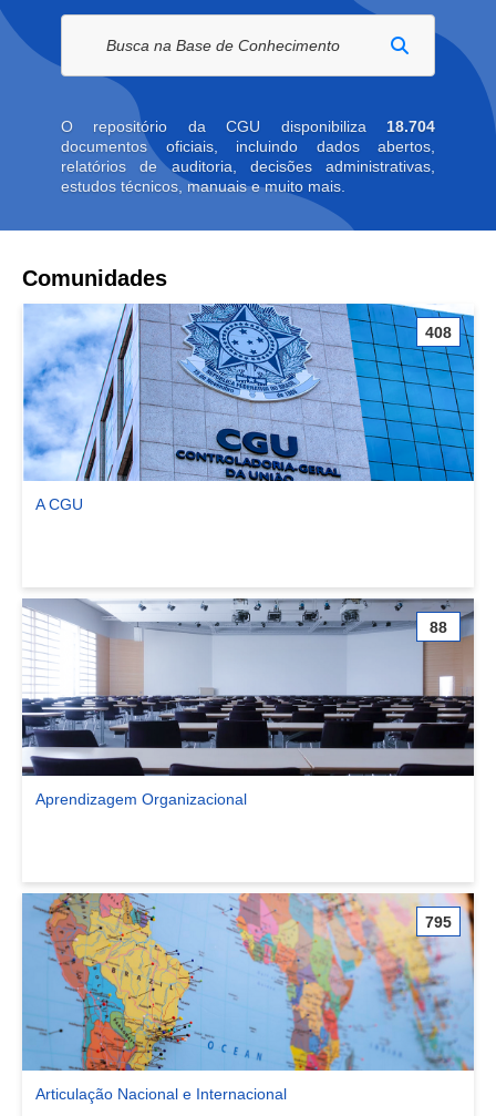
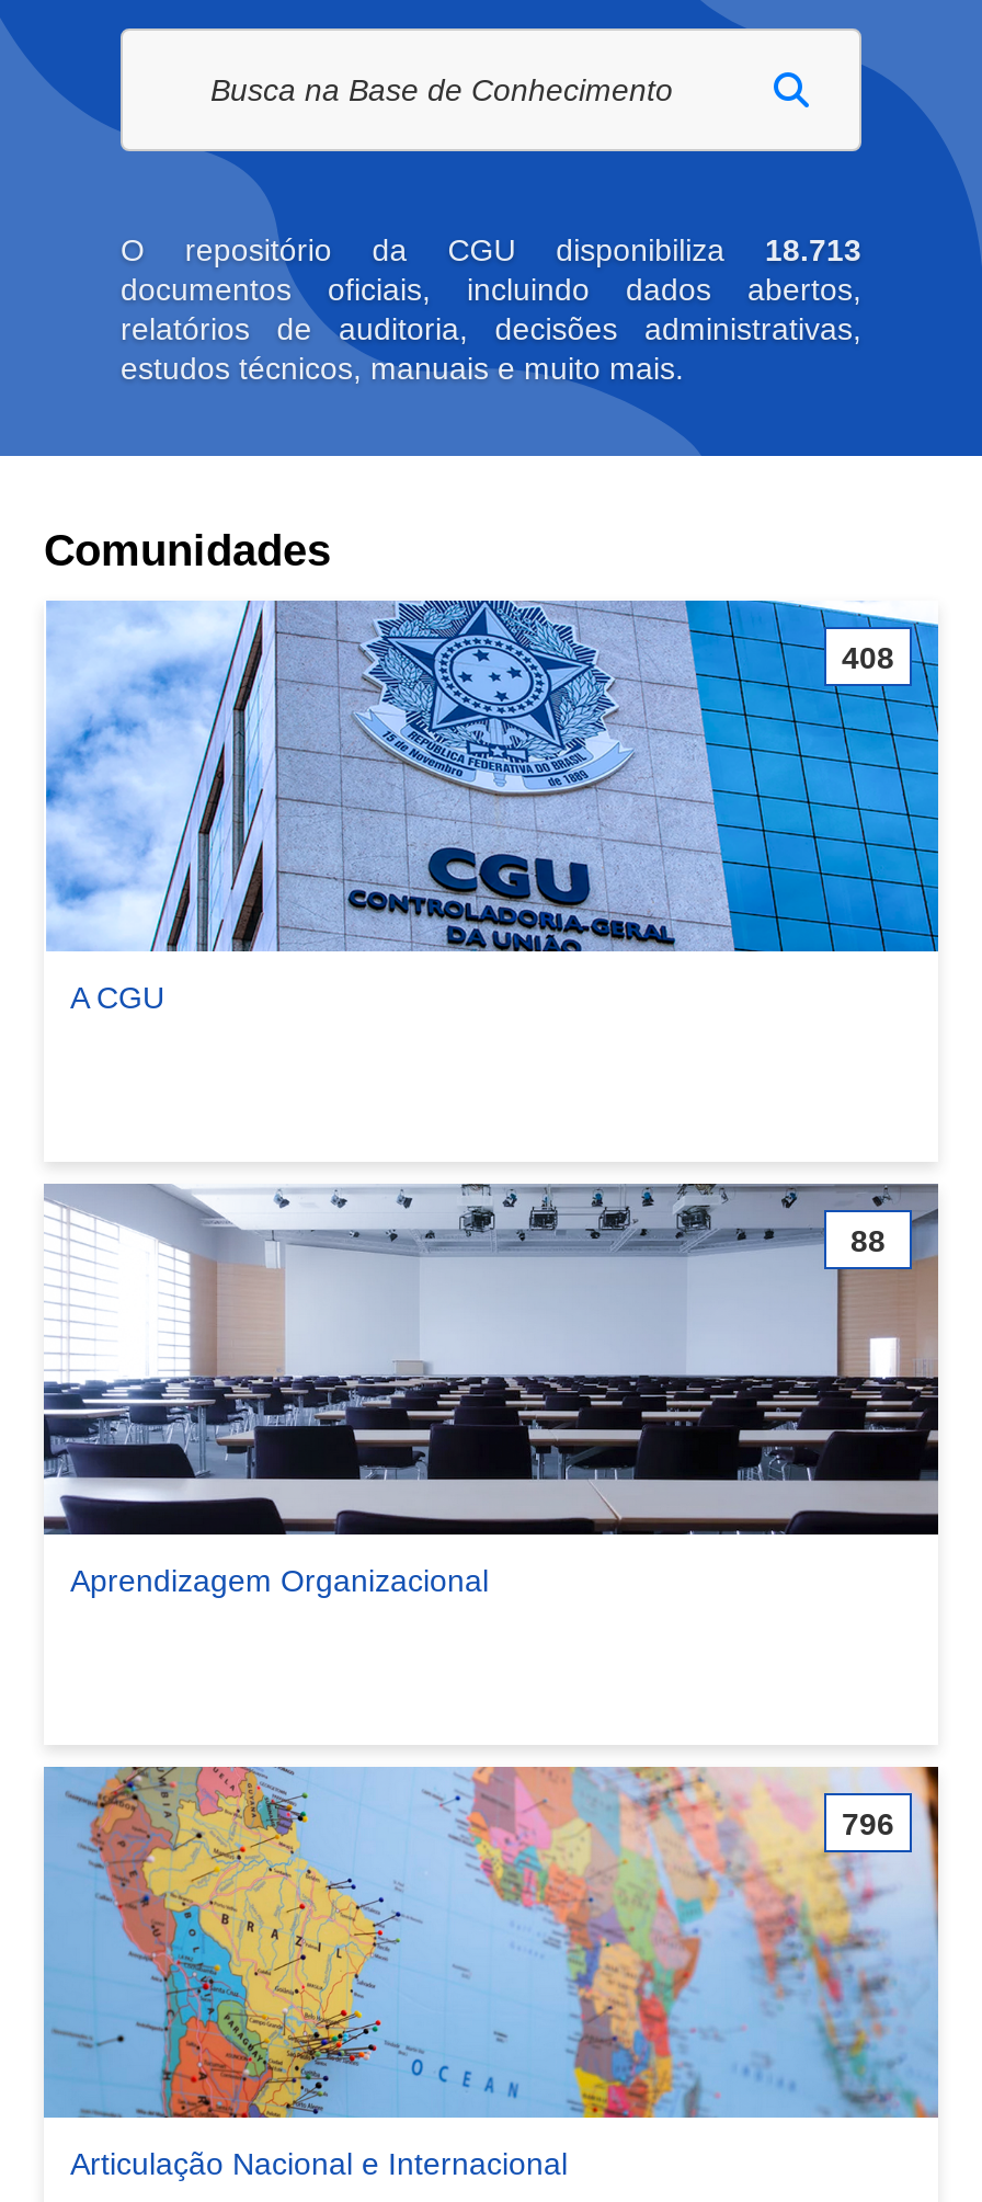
[61,117,435,135] O repositório da CGU disponibiliza 18.704 -> [121,232,861,267] O repositório da CGU disponibiliza 18.713
[425,913,452,930] 795 -> [842,1805,894,1840] 796

